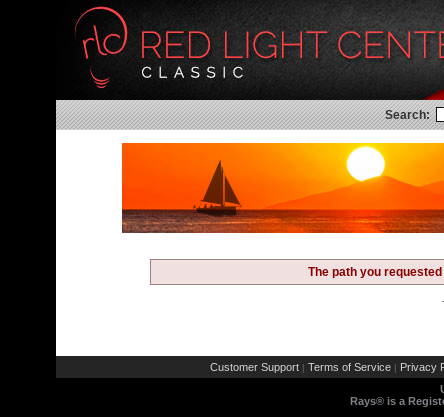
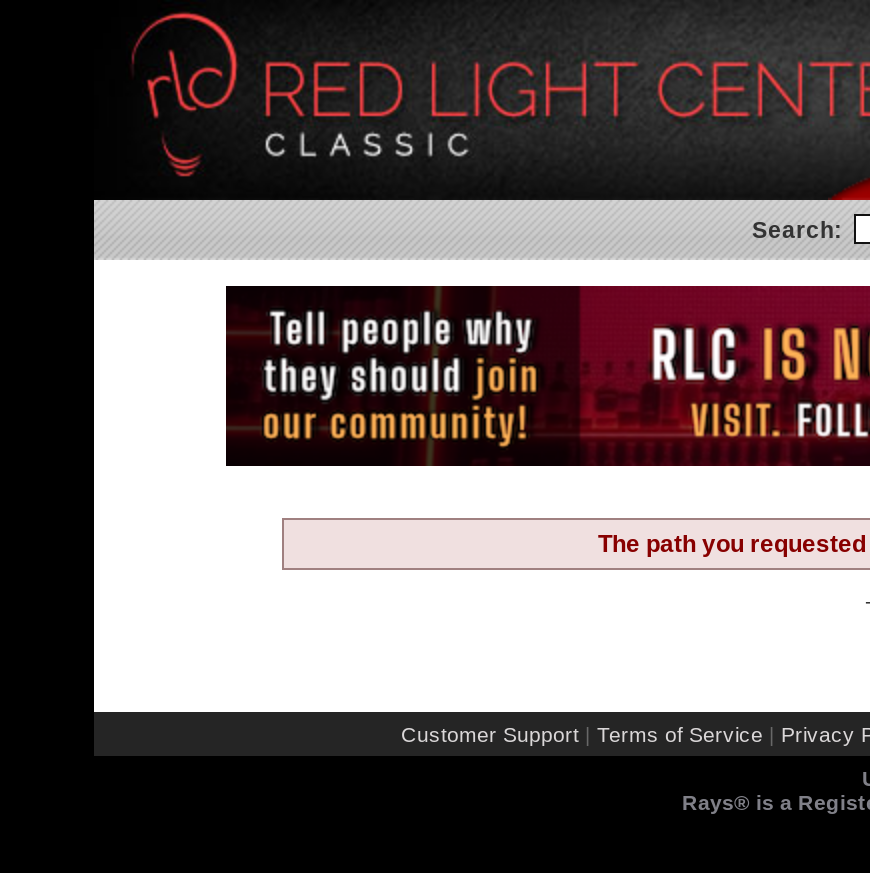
[121,142,441,234] [image] -> [224,284,864,468] [image]

